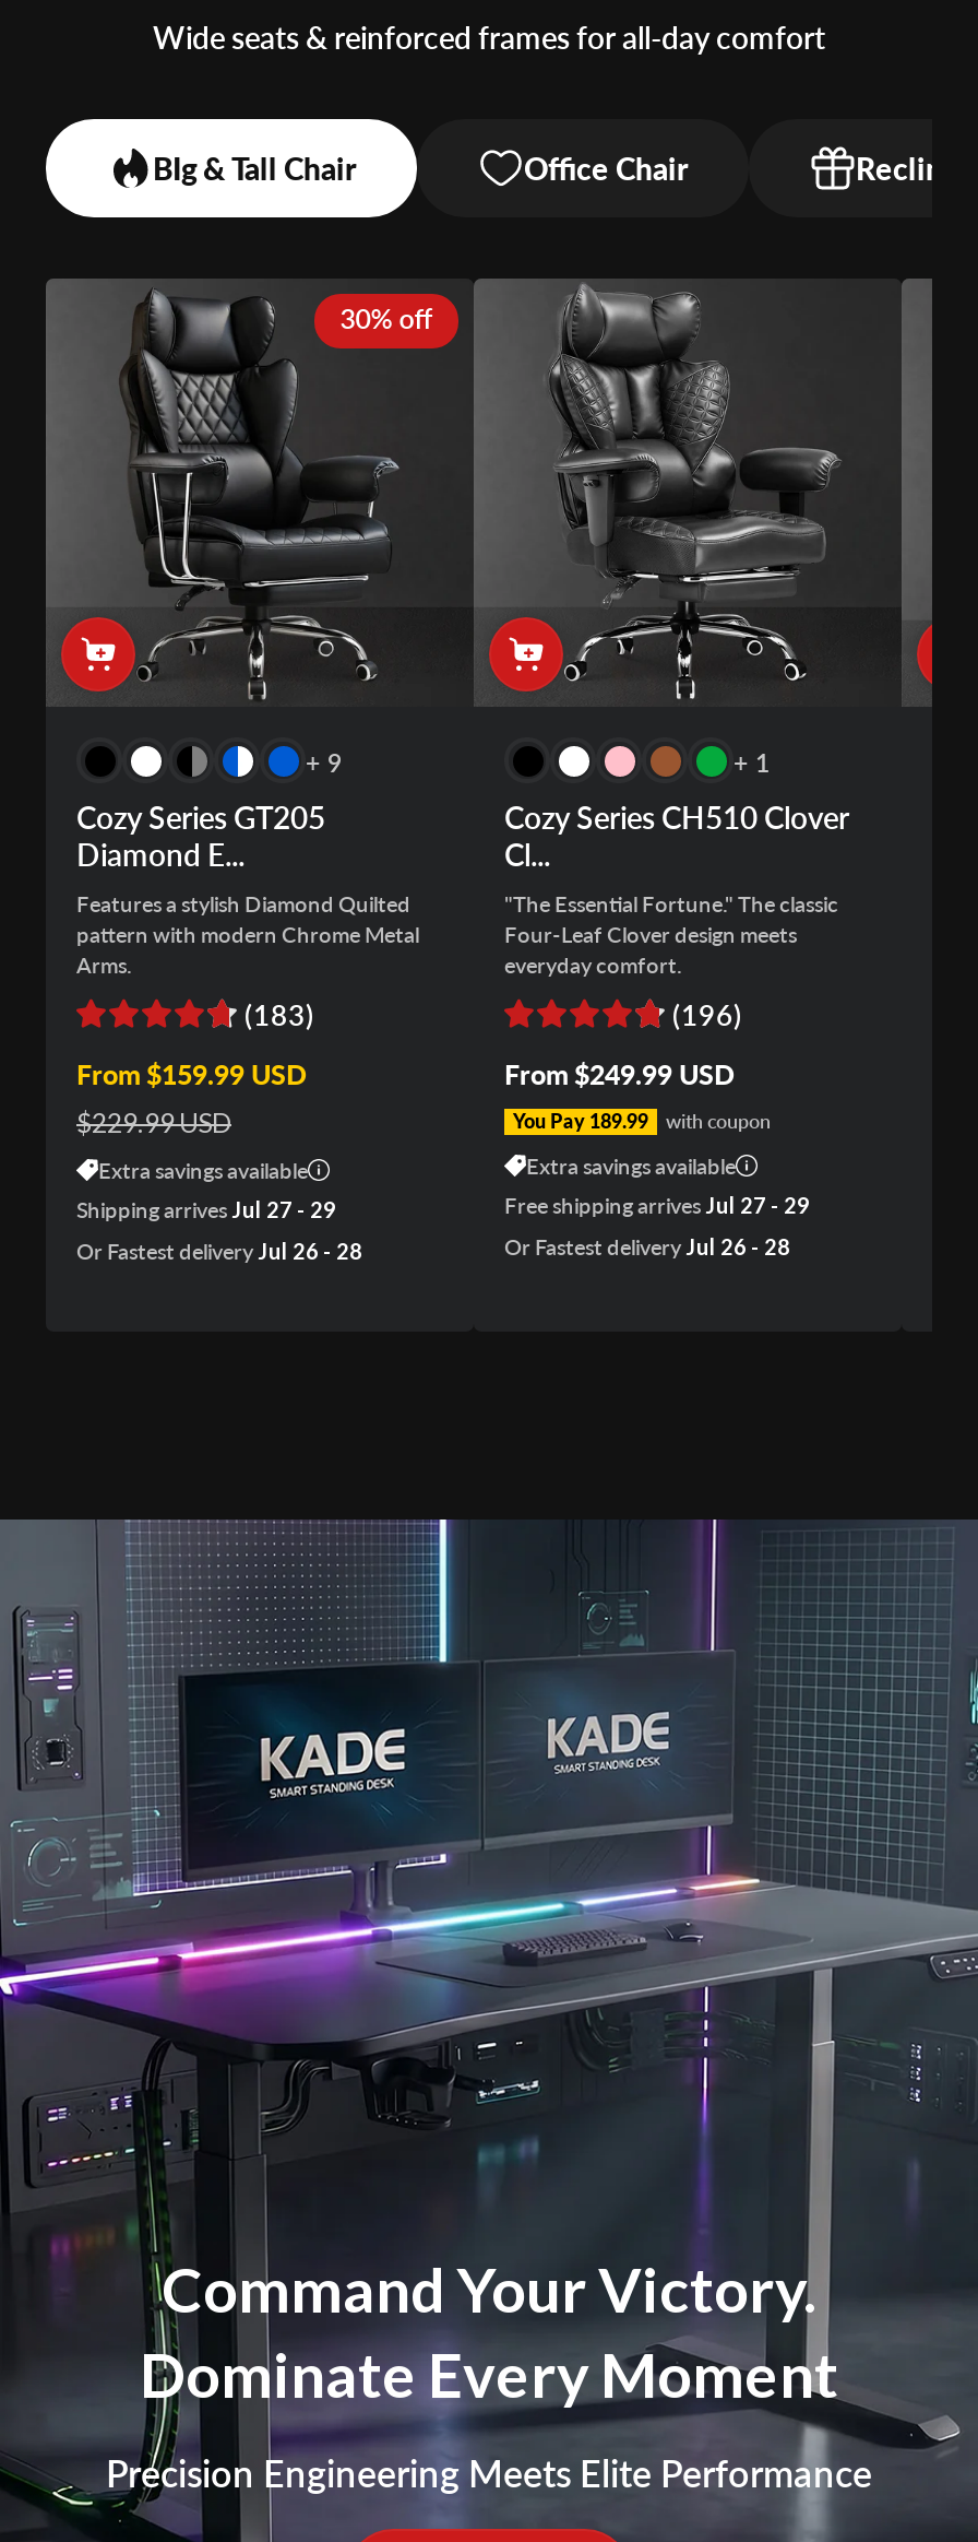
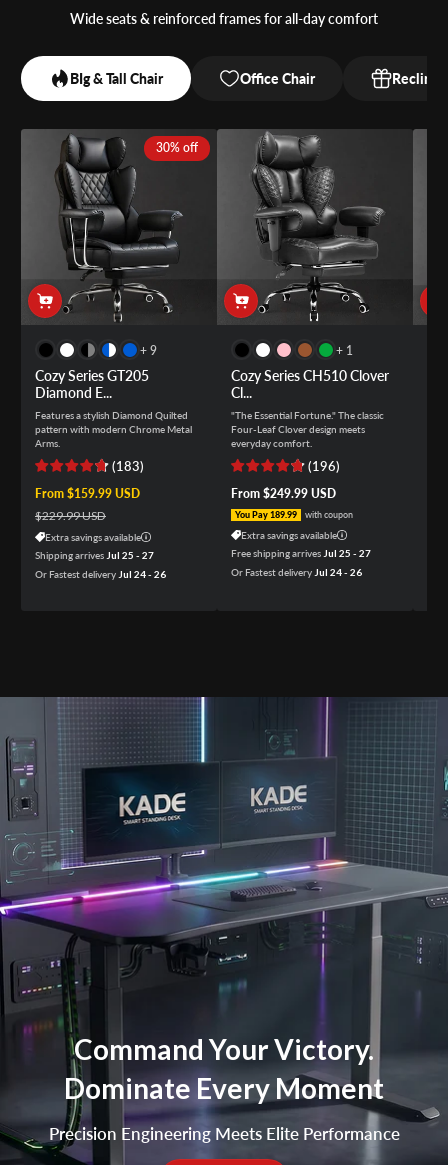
[76,1196,336,1222] Shipping arrives Jul 27 - 29 -> [35,549,154,561] Shipping arrives Jul 25 - 27
[504,1192,810,1218] Free shipping arrives Jul 27 - 29 -> [231,547,371,559] Free shipping arrives Jul 25 - 27
[76,1238,362,1264] Or Fastest delivery Jul 26 - 28 -> [35,568,166,580] Or Fastest delivery Jul 24 - 26
[504,1233,790,1260] Or Fastest delivery Jul 26 - 28 -> [231,566,362,578] Or Fastest delivery Jul 24 - 26

